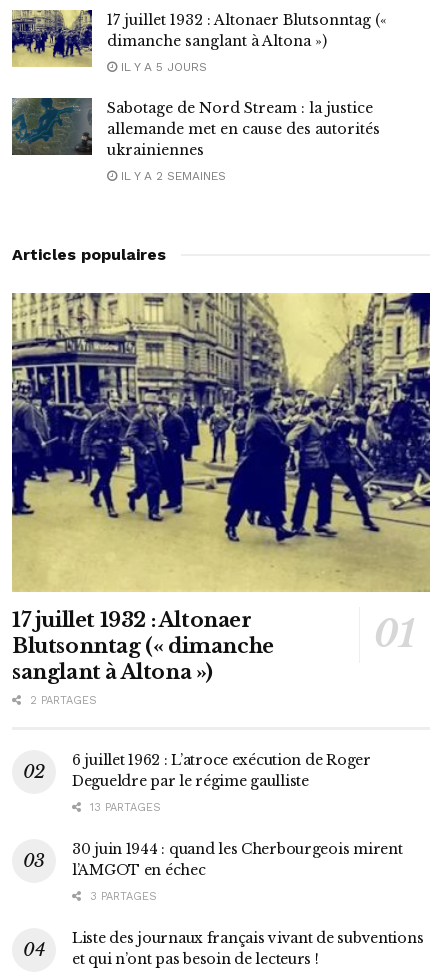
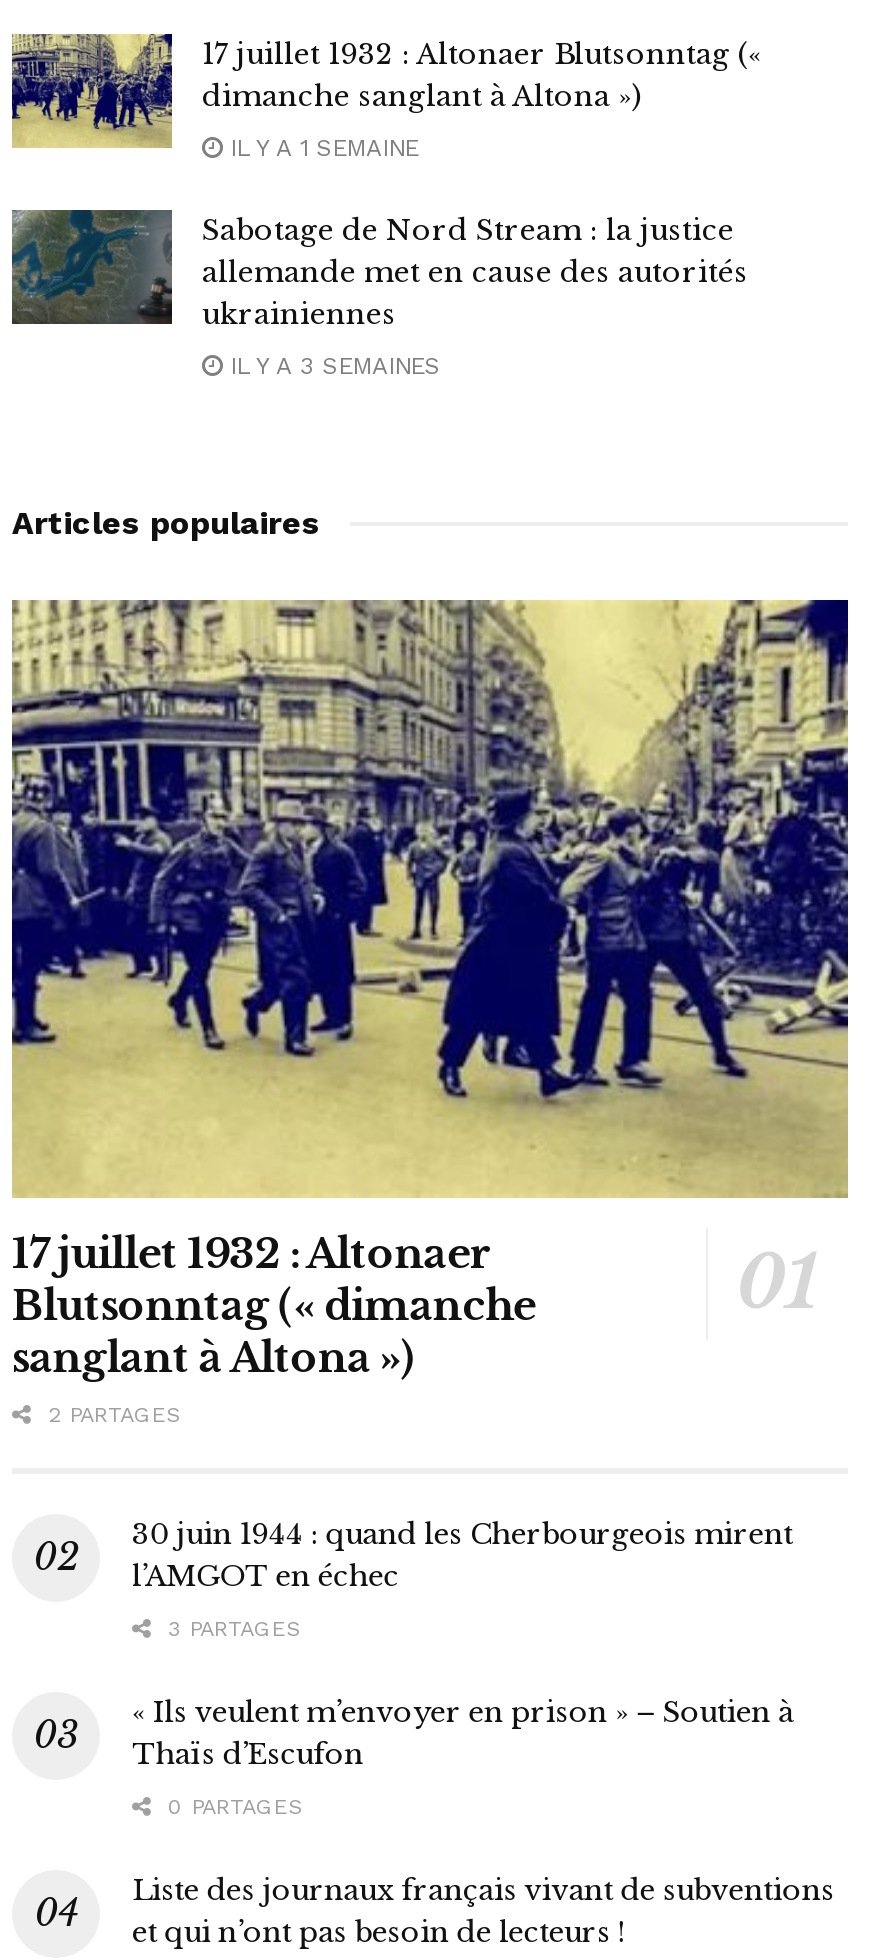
[117,60,207,74] IL Y A 5 JOURS -> [222,135,418,163] IL Y A 1 SEMAINE
[117,169,226,183] IL Y A 2 SEMAINES -> [222,353,440,381] IL Y A 3 SEMAINES
[72,751,371,814] 6 juillet 1962 : L’atroce exécution de Roger | Degueldre par le régime gaulliste | 13 PARTAGES -> none
moved [72,840,402,903] -> [132,1516,793,1642]: 30 juin 1944 : quand les Cherbourgeois mirent | l’AMGOT en échec | 3 PARTAGES
none -> [132,1694,794,1820] « Ils veulent m’envoyer en prison » – Soutien à | Thaïs d’Escufon | 0 PARTAGES

